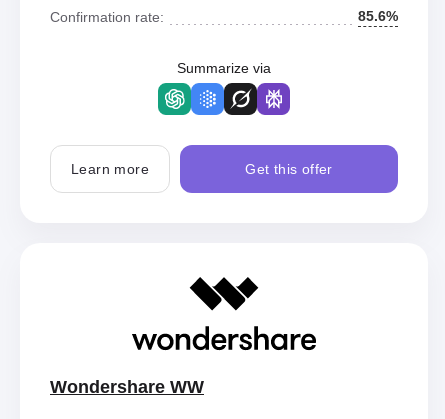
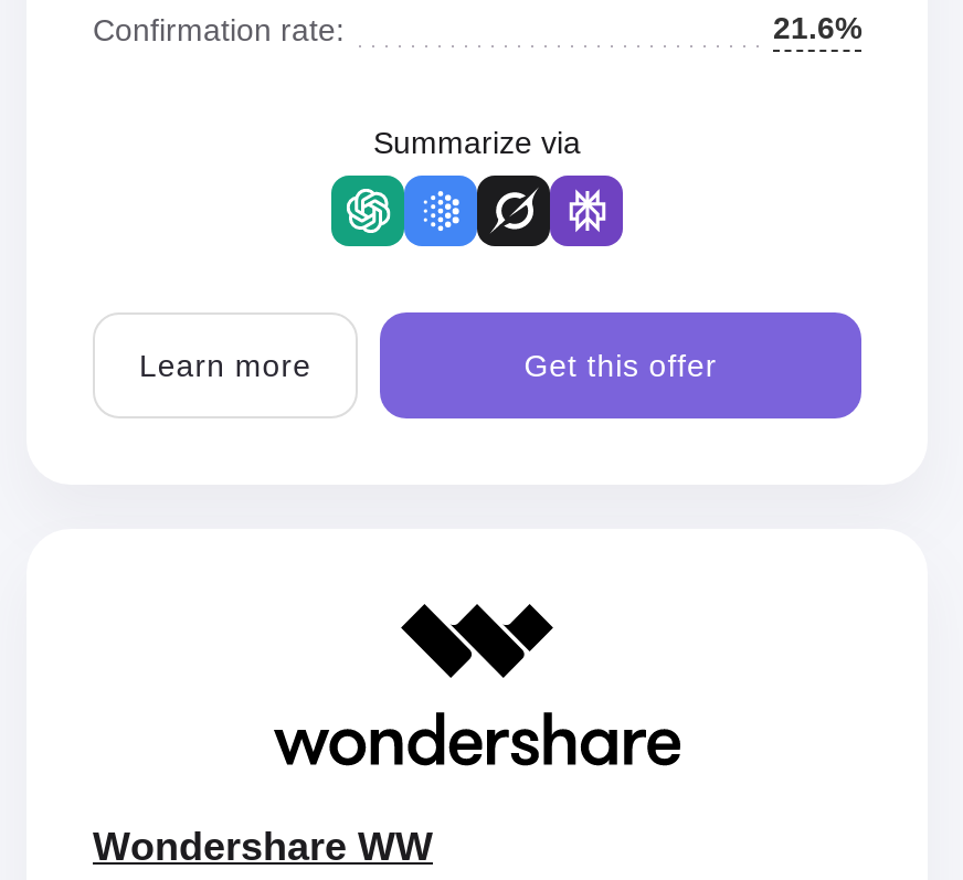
[358,8,398,24] 85.6% -> [773,10,861,45] 21.6%

